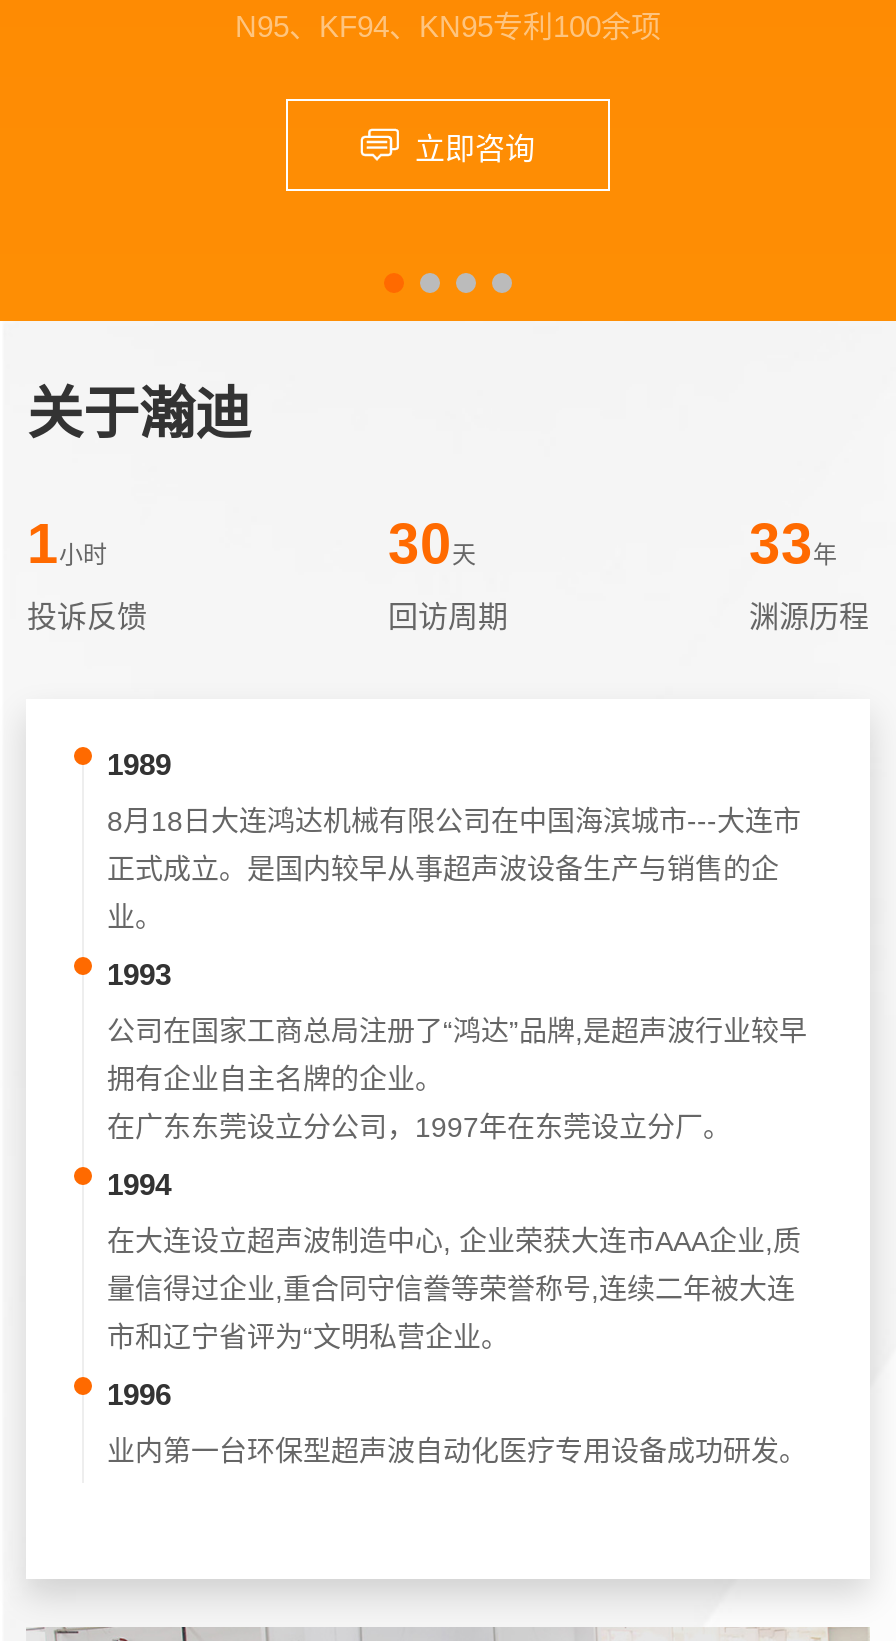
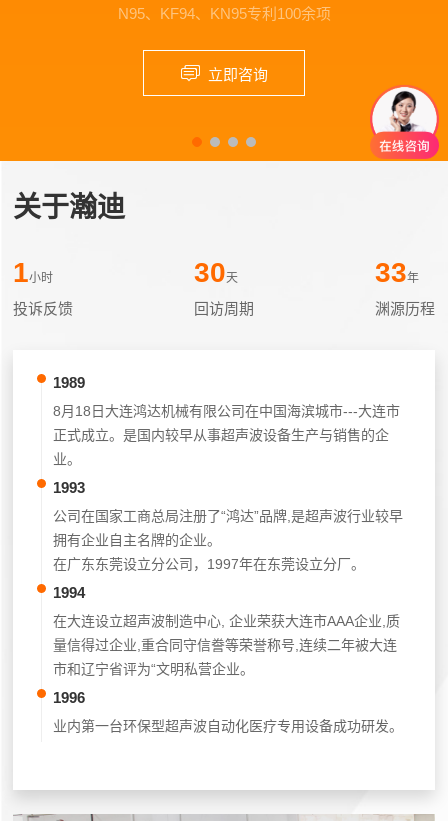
none -> [370,85,440,159] [image]

